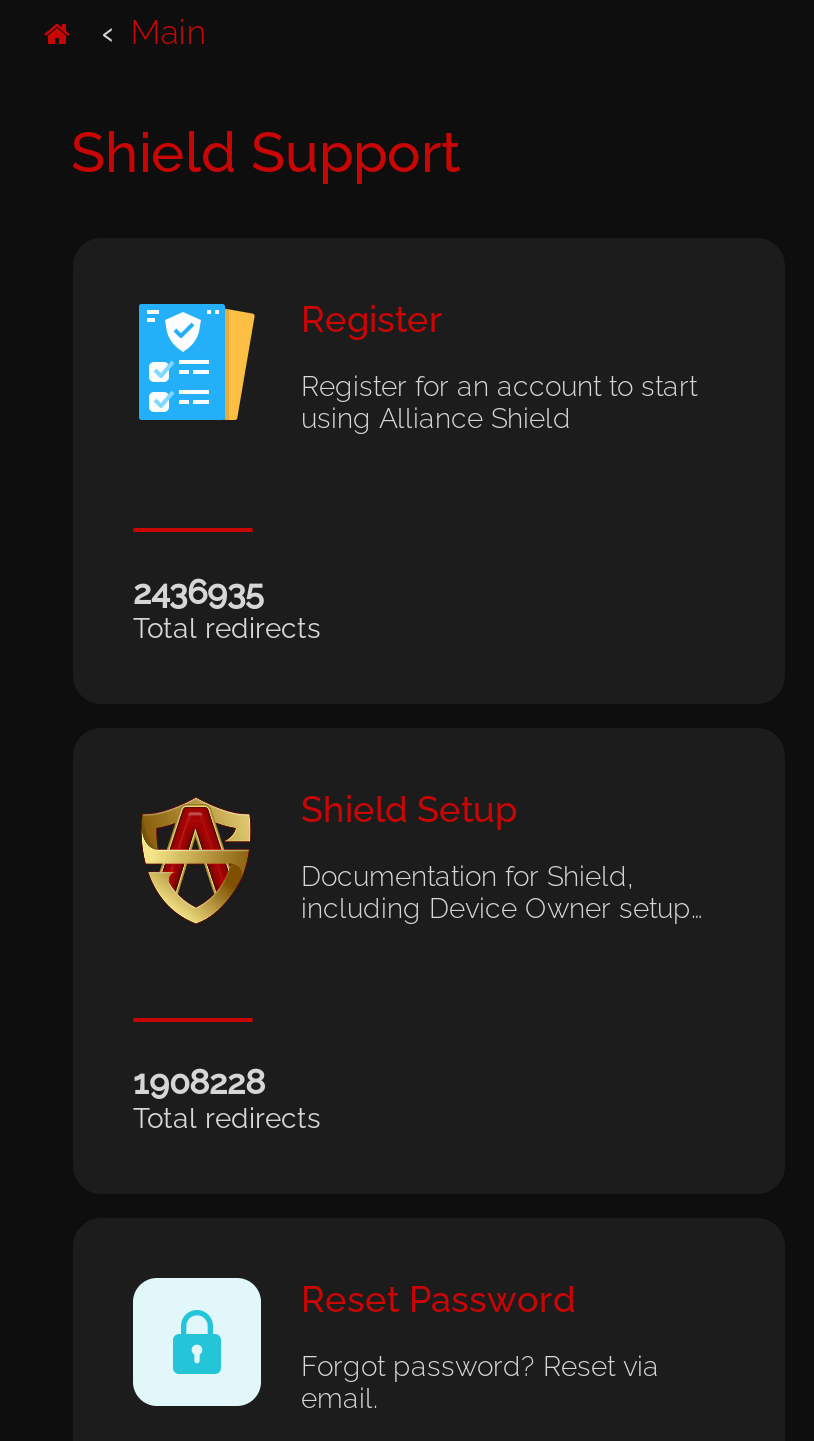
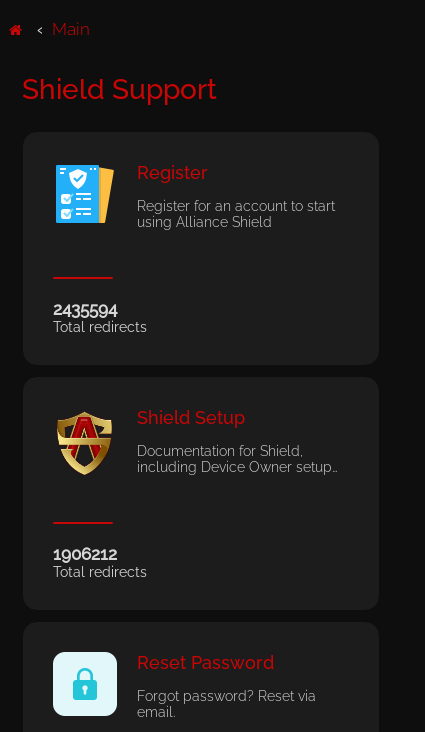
[133,572,263,612] 2436935 -> [53,299,117,319] 2435594
[133,1062,265,1102] 1908228 -> [53,544,117,564] 1906212

